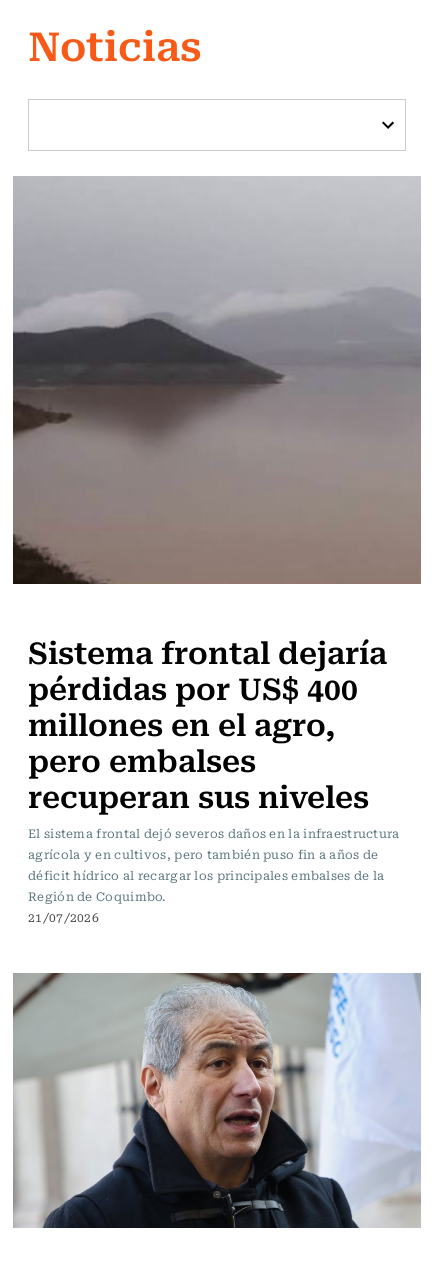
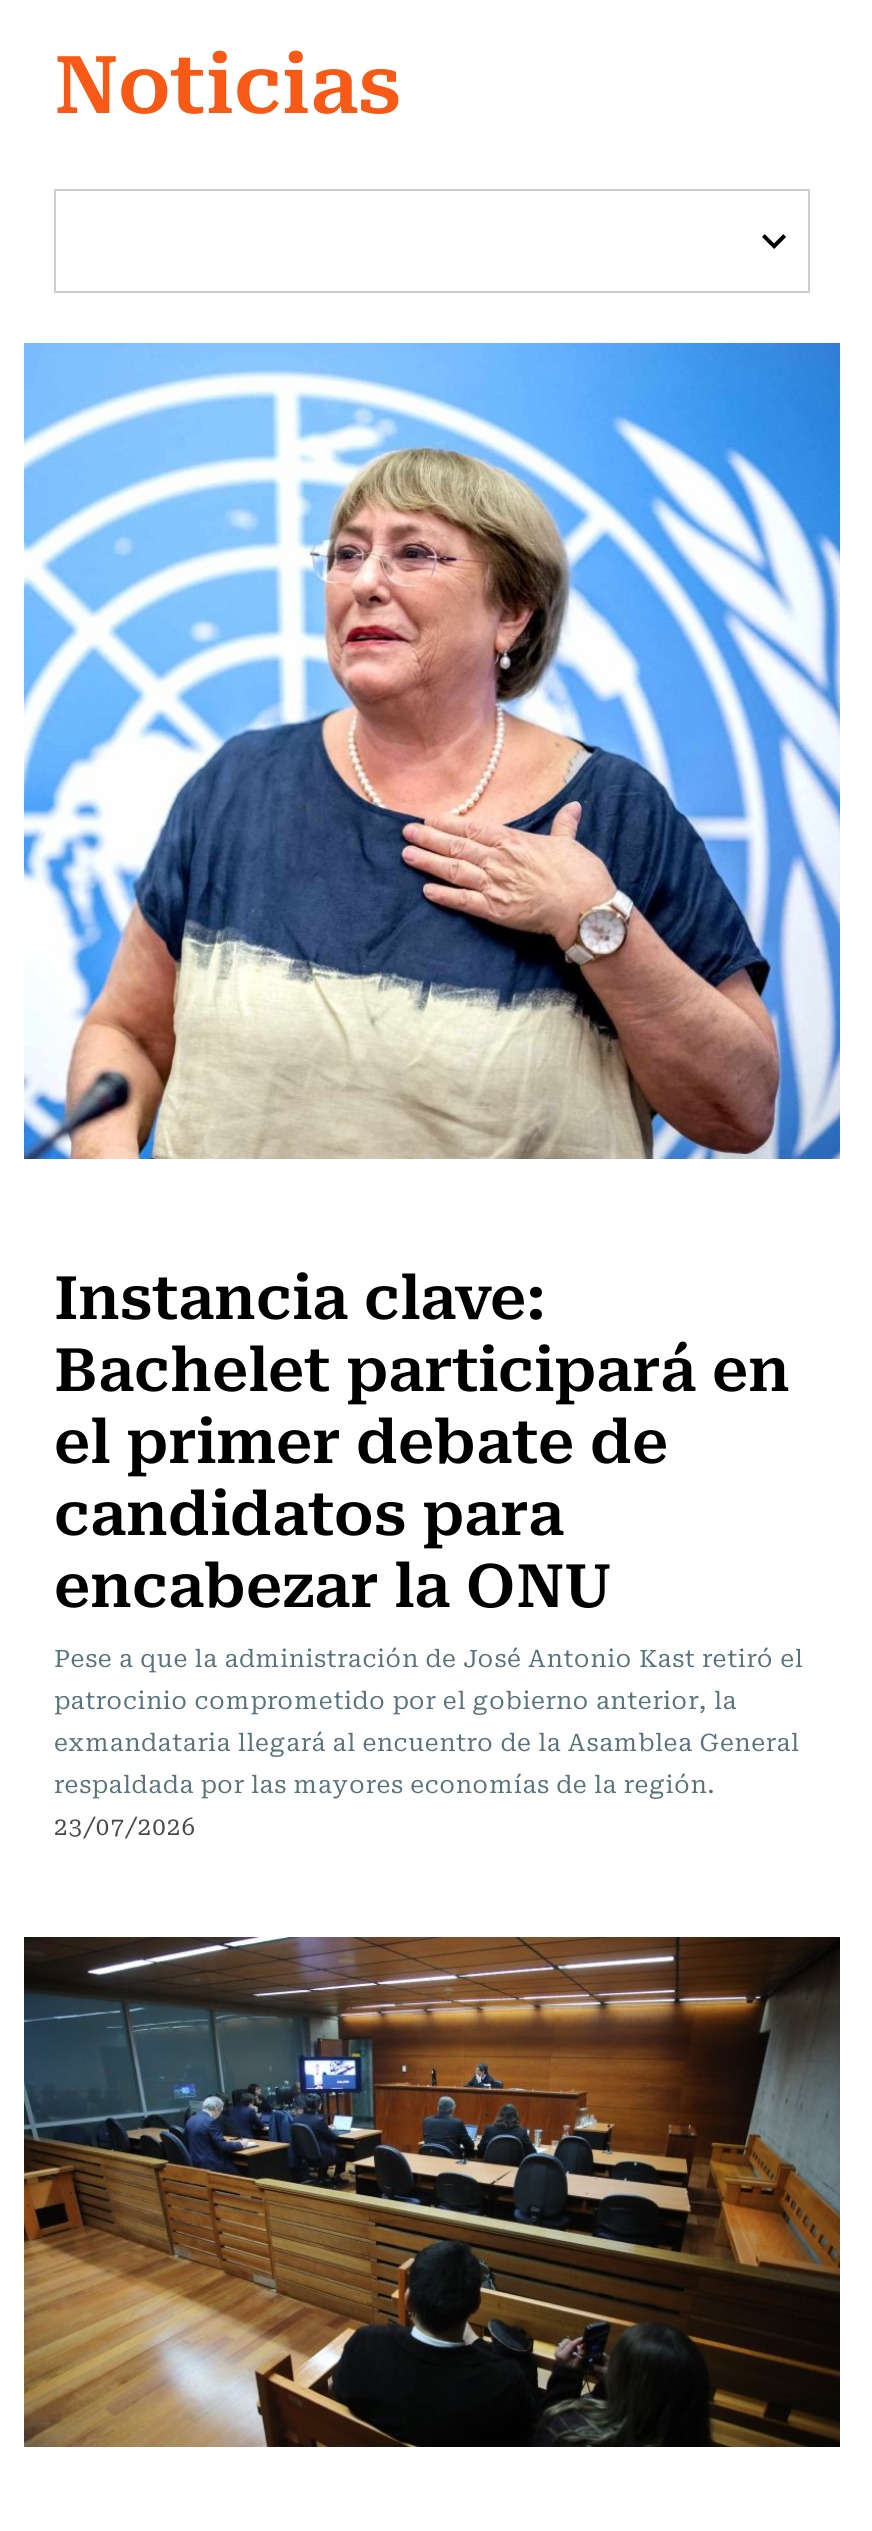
[12,176,422,585] [image] -> [22,341,842,1161] [image]
[28,627,400,926] Sistema frontal dejaría | pérdidas por US$ 400 | millones en el agro, | pero embalses | recuperan sus niveles | El sistema frontal dejó severos daños en la infraestructura | agrícola y en cultivos, pero también puso fin a años de | déficit hídrico al recargar los principales embalses de la | Región de Coquimbo. | 21/07/2026 -> [54,1245,803,1843] Instancia clave: | Bachelet participará en | el primer debate de | candidatos para | encabezar la ONU | Pese a que la administración de José Antonio Kast retiró el | patrocinio comprometido por el gobierno anterior, la | exmandataria llegará al encuentro de la Asamblea General | respaldada por las mayores economías de la región. | 23/07/2026
[13,973,421,1229] [image] -> [24,1935,842,2449] [image]

